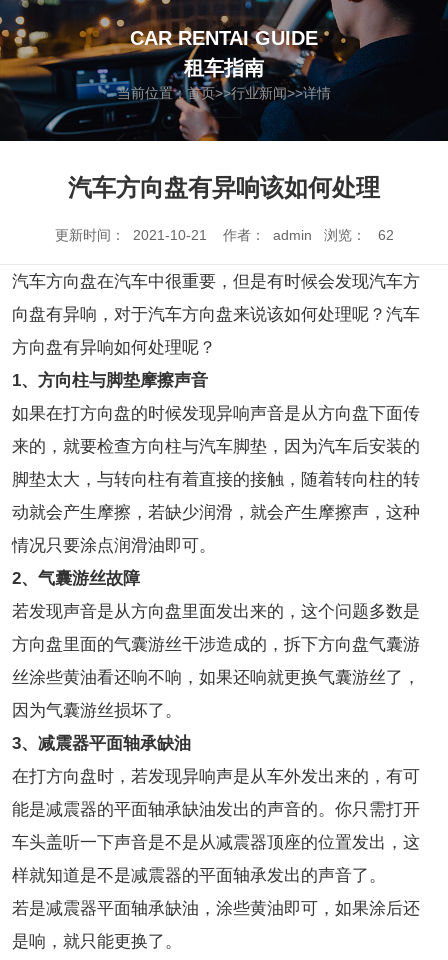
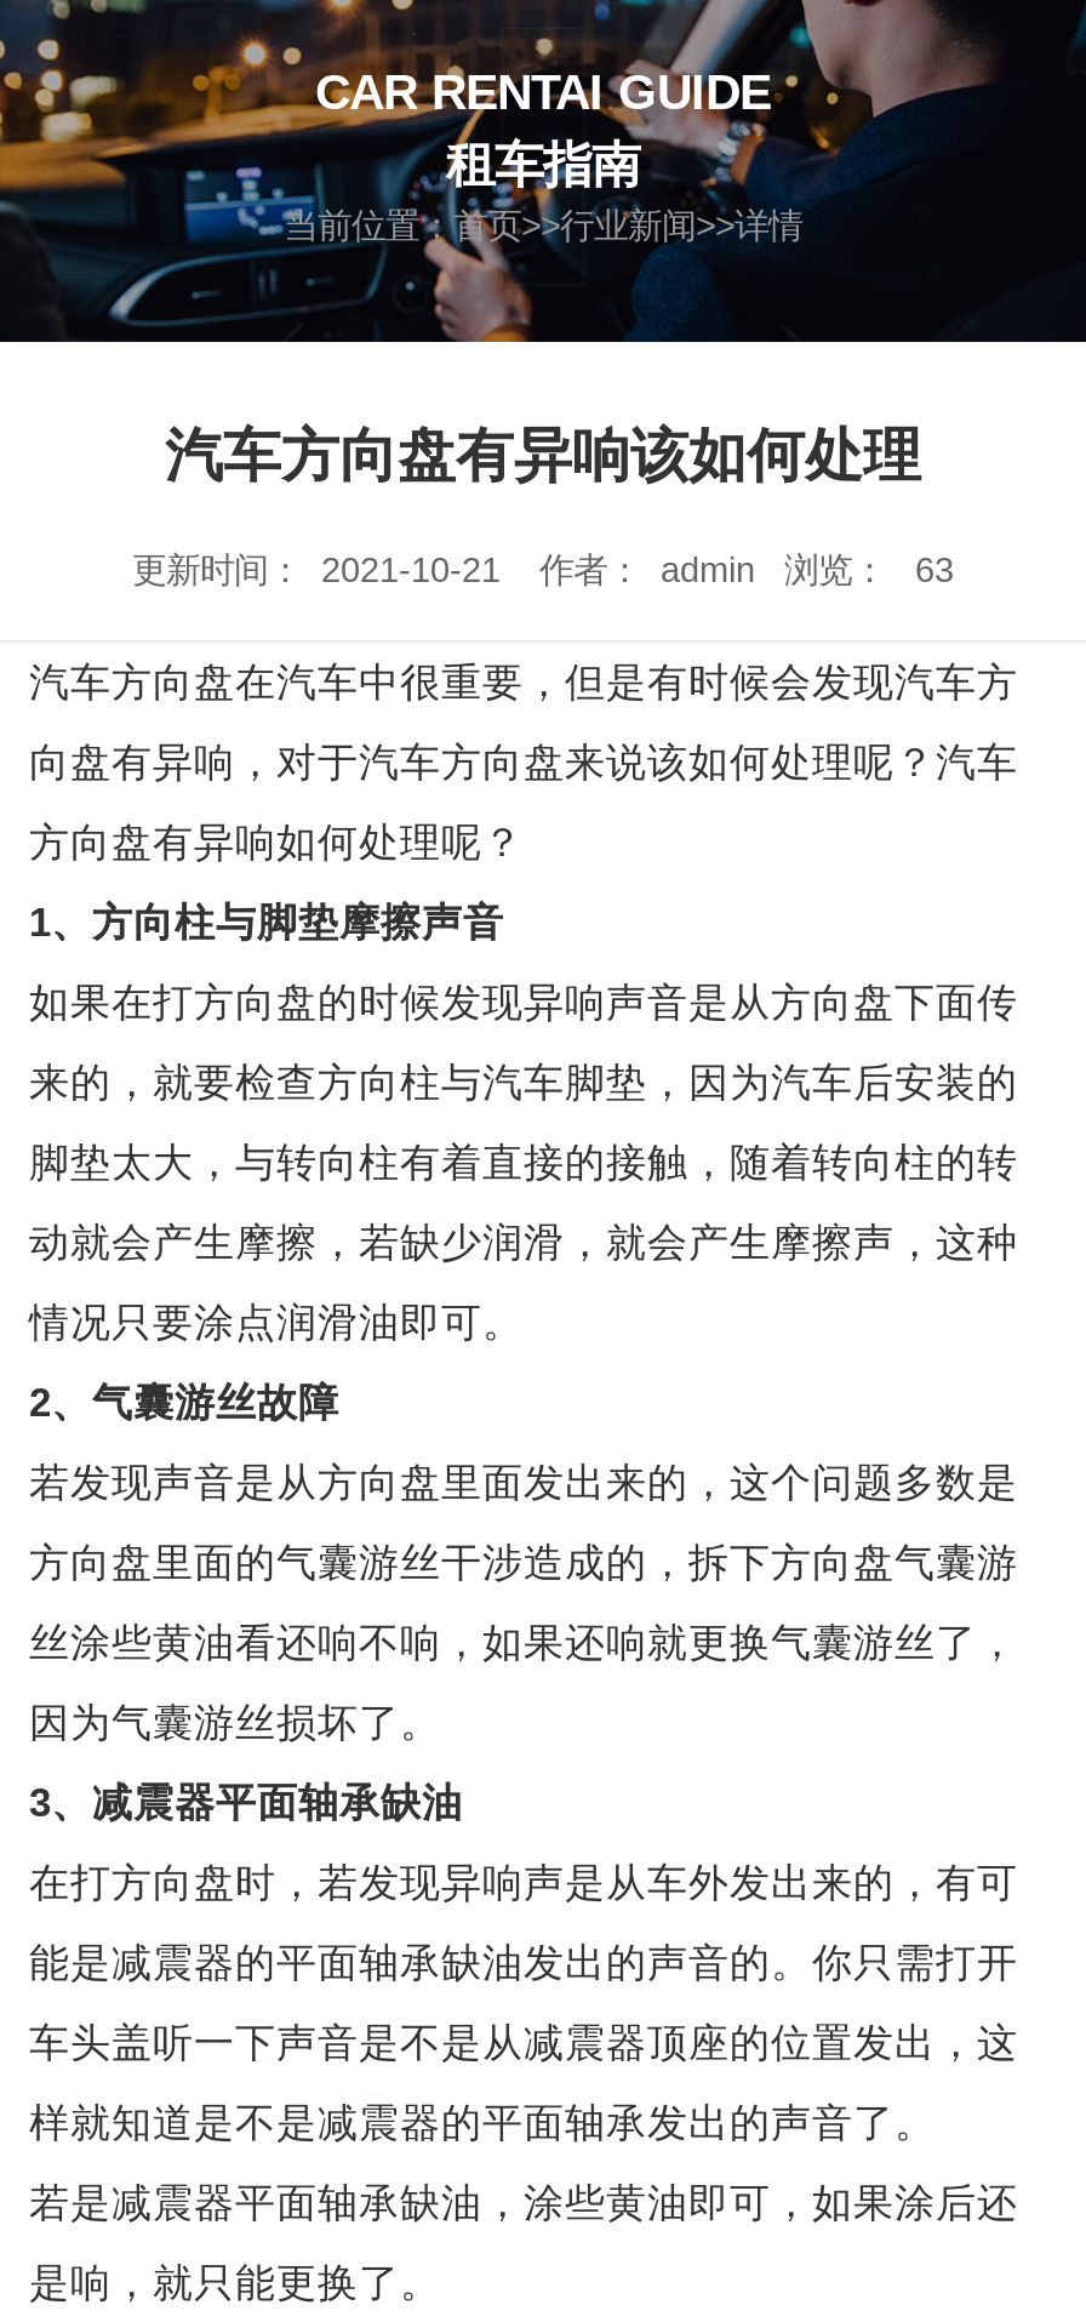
[54,227,393,243] 更新时间： 2021-10-21 作者： admin 浏览：62 -> [132,550,954,589] 更新时间： 2021-10-21 作者： admin 浏览：63

